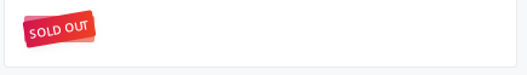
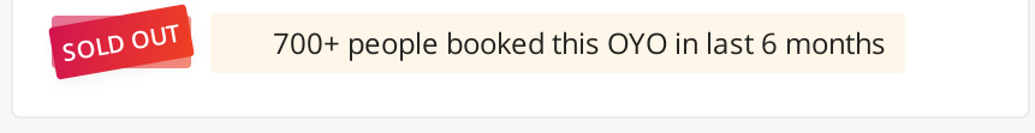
none -> [273,22,886,62] 700+ people booked this OYO in last 6 months

